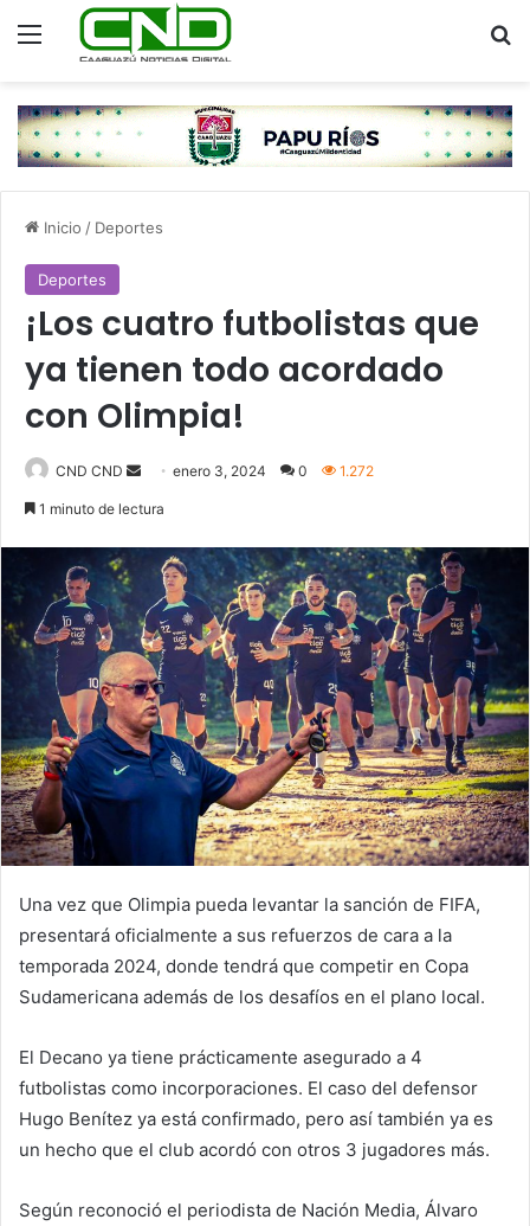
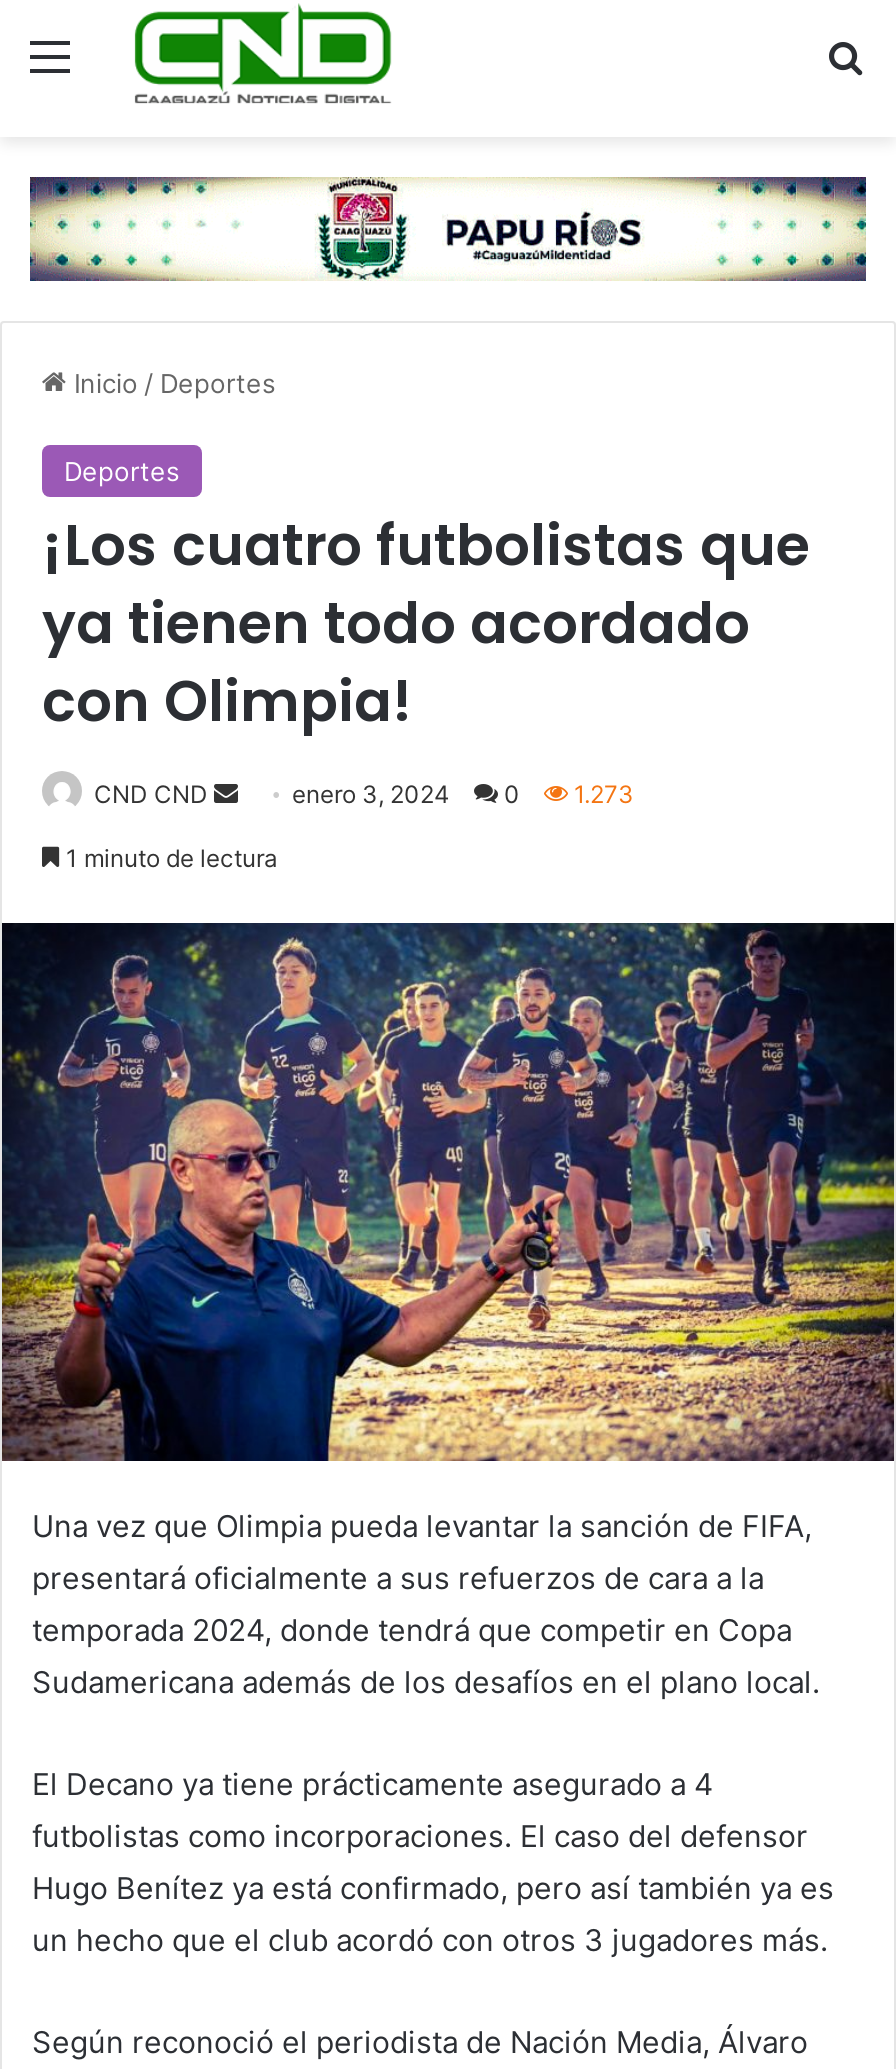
[336,462,374,480] 1.272 -> [568,779,634,809] 1.273

